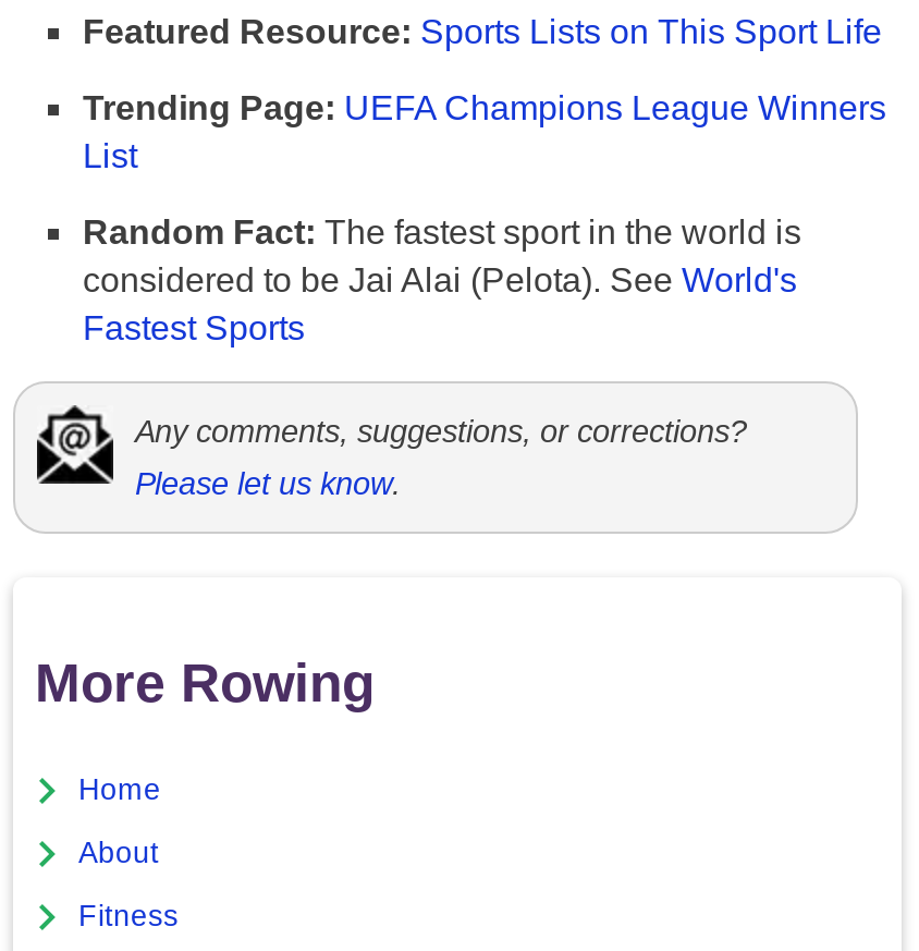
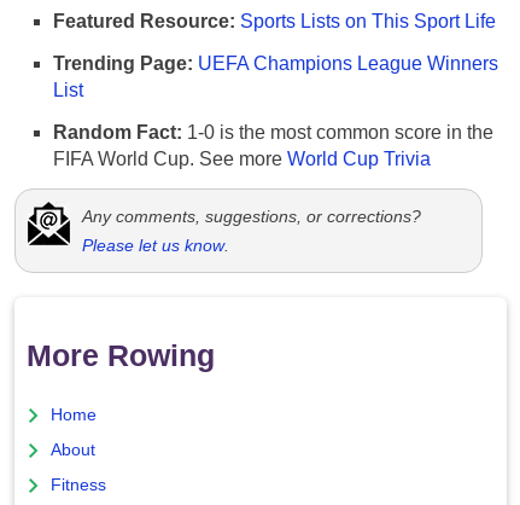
[83,213,801,346] Random Fact: The fastest sport in the world is | considered to be Jai Alai (Pelota). See World's | Fastest Sports -> [53,122,493,169] Random Fact: 1-0 is the most common score in the | FIFA World Cup. See more World Cup Trivia

